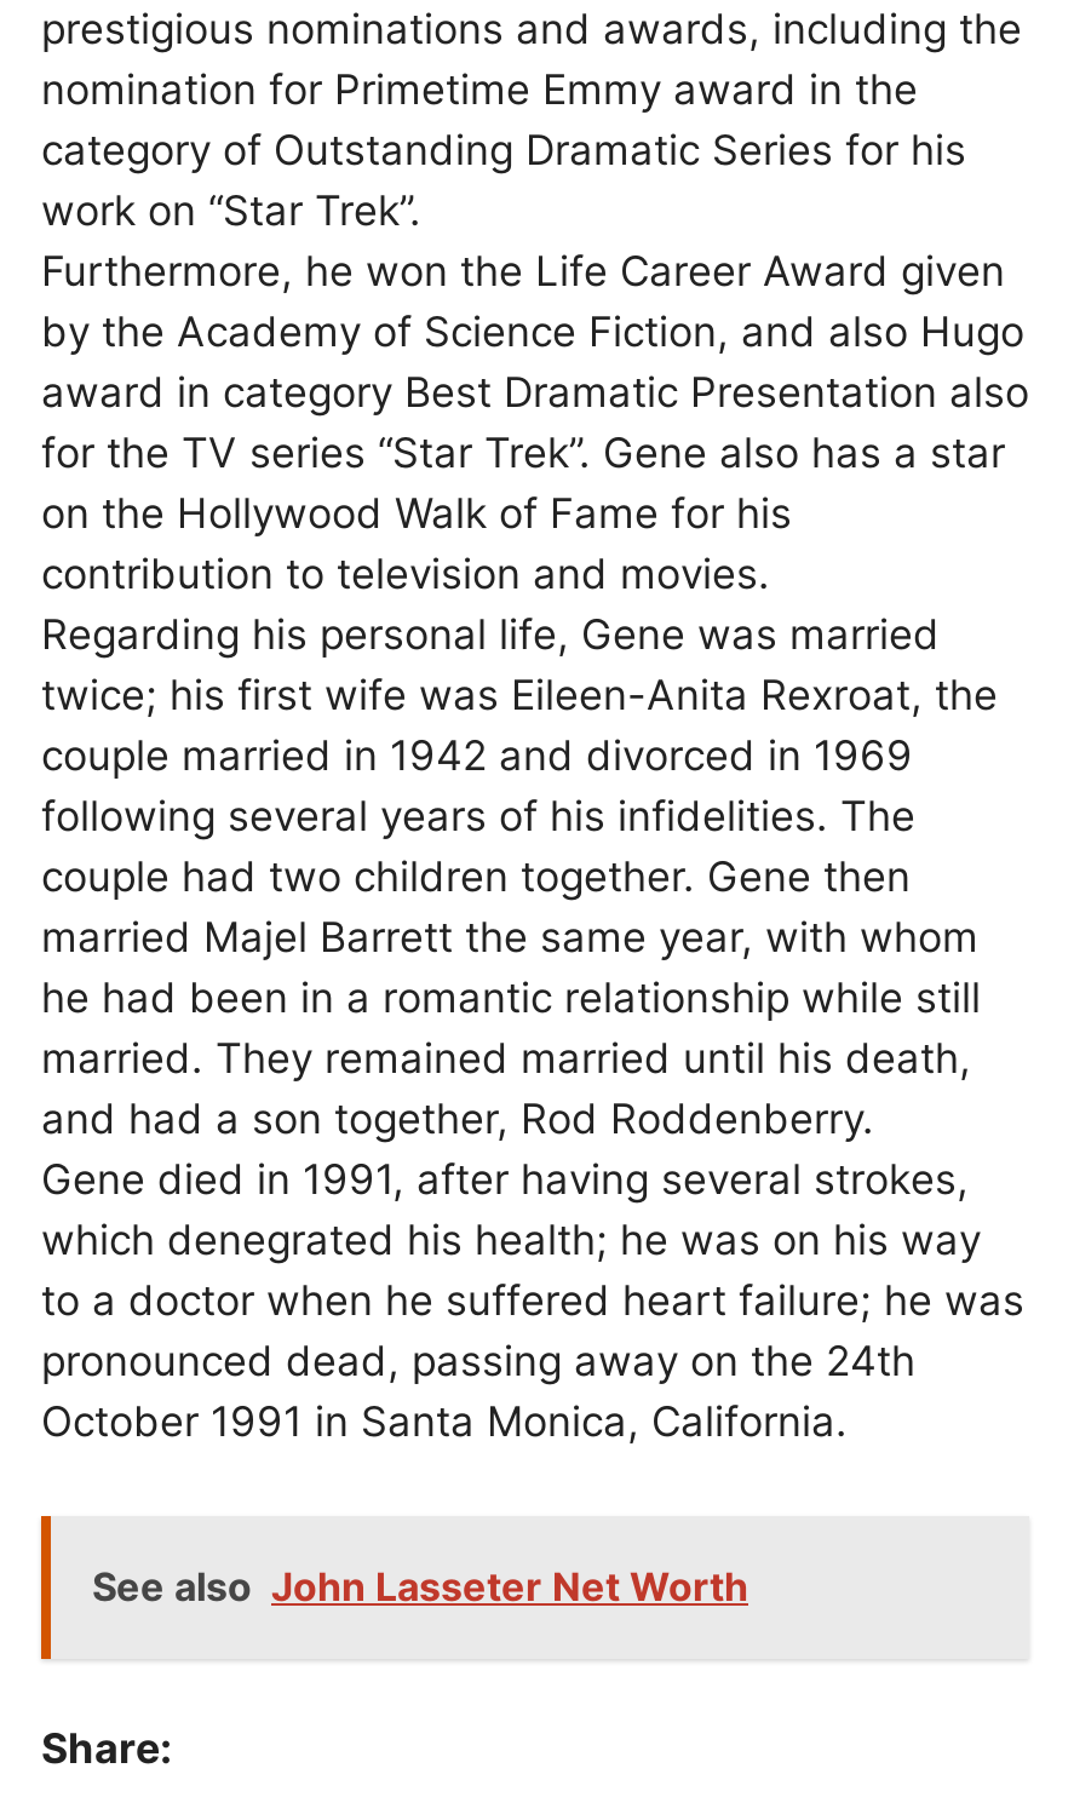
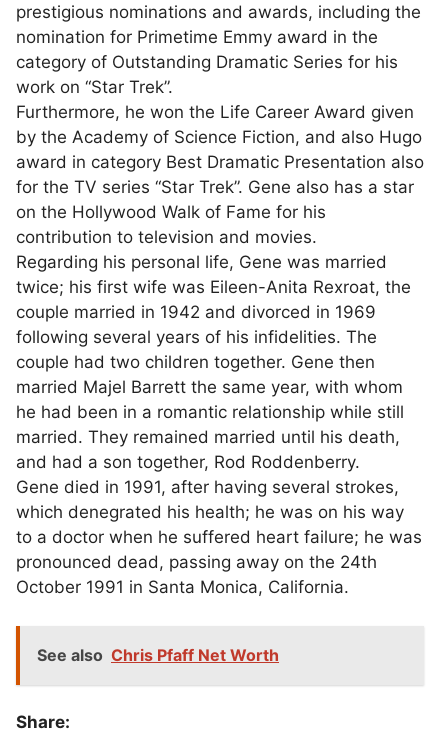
[92,1562,748,1611] See also John Lasseter Net Worth -> [37,645,279,665] See also Chris Pfaff Net Worth

